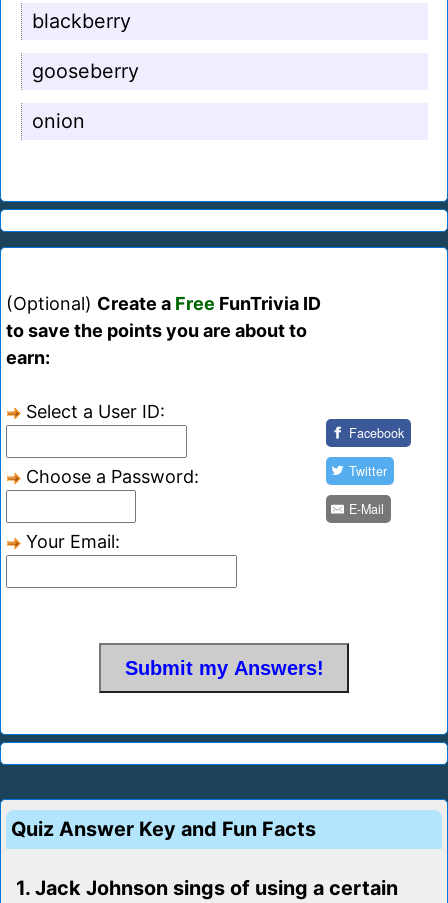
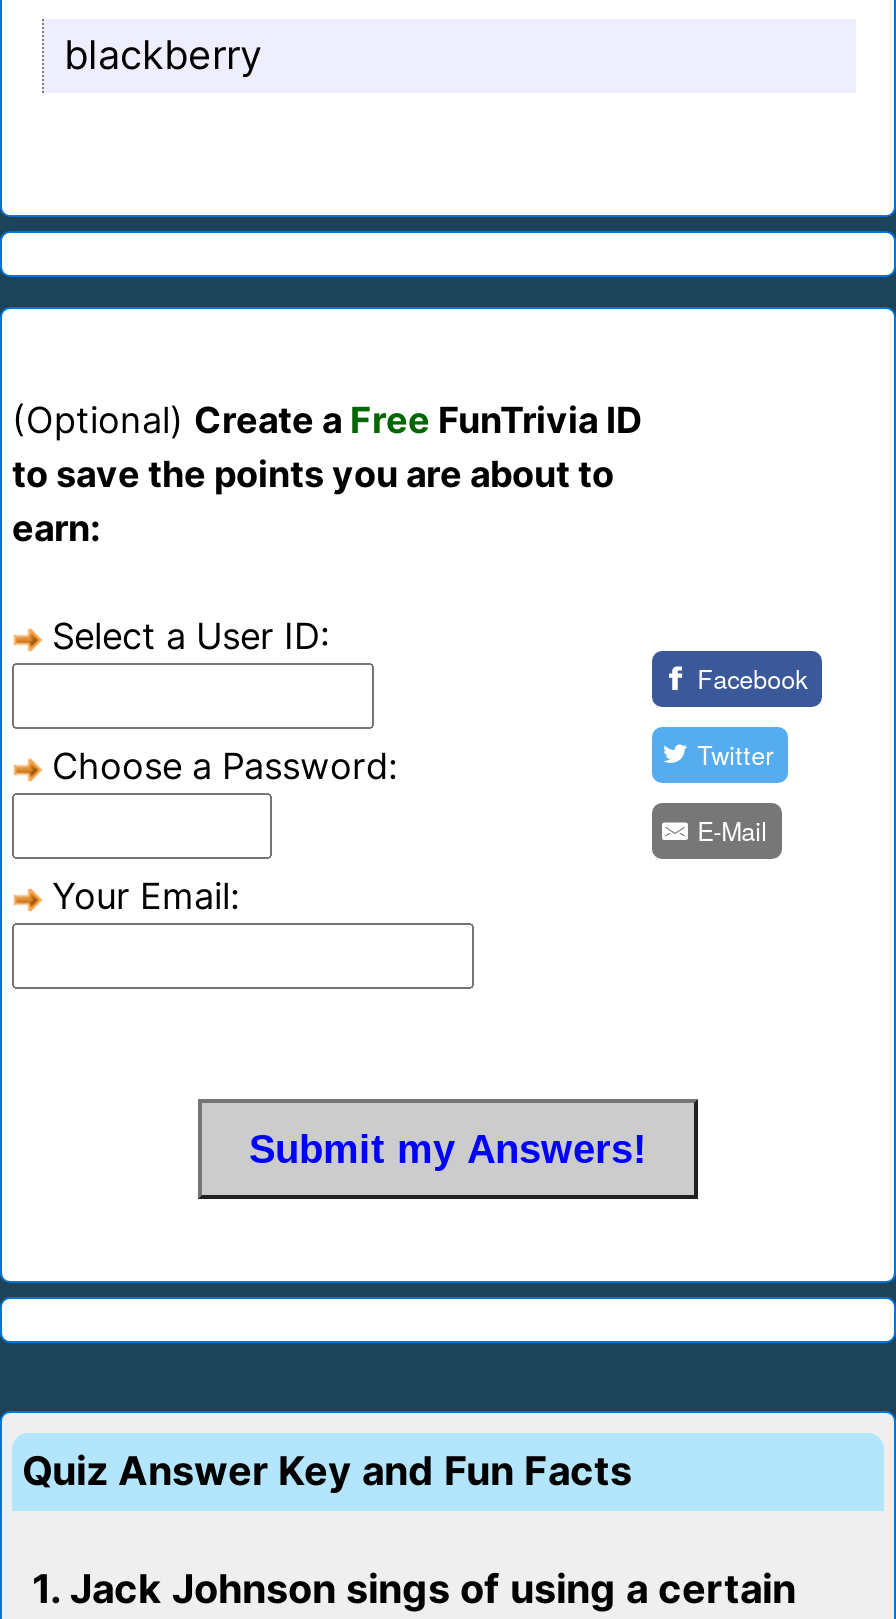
[32,59,139,133] gooseberry | onion -> none

